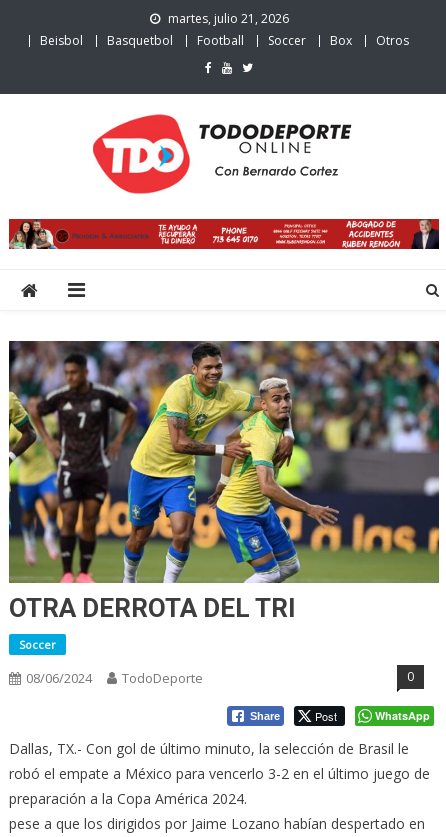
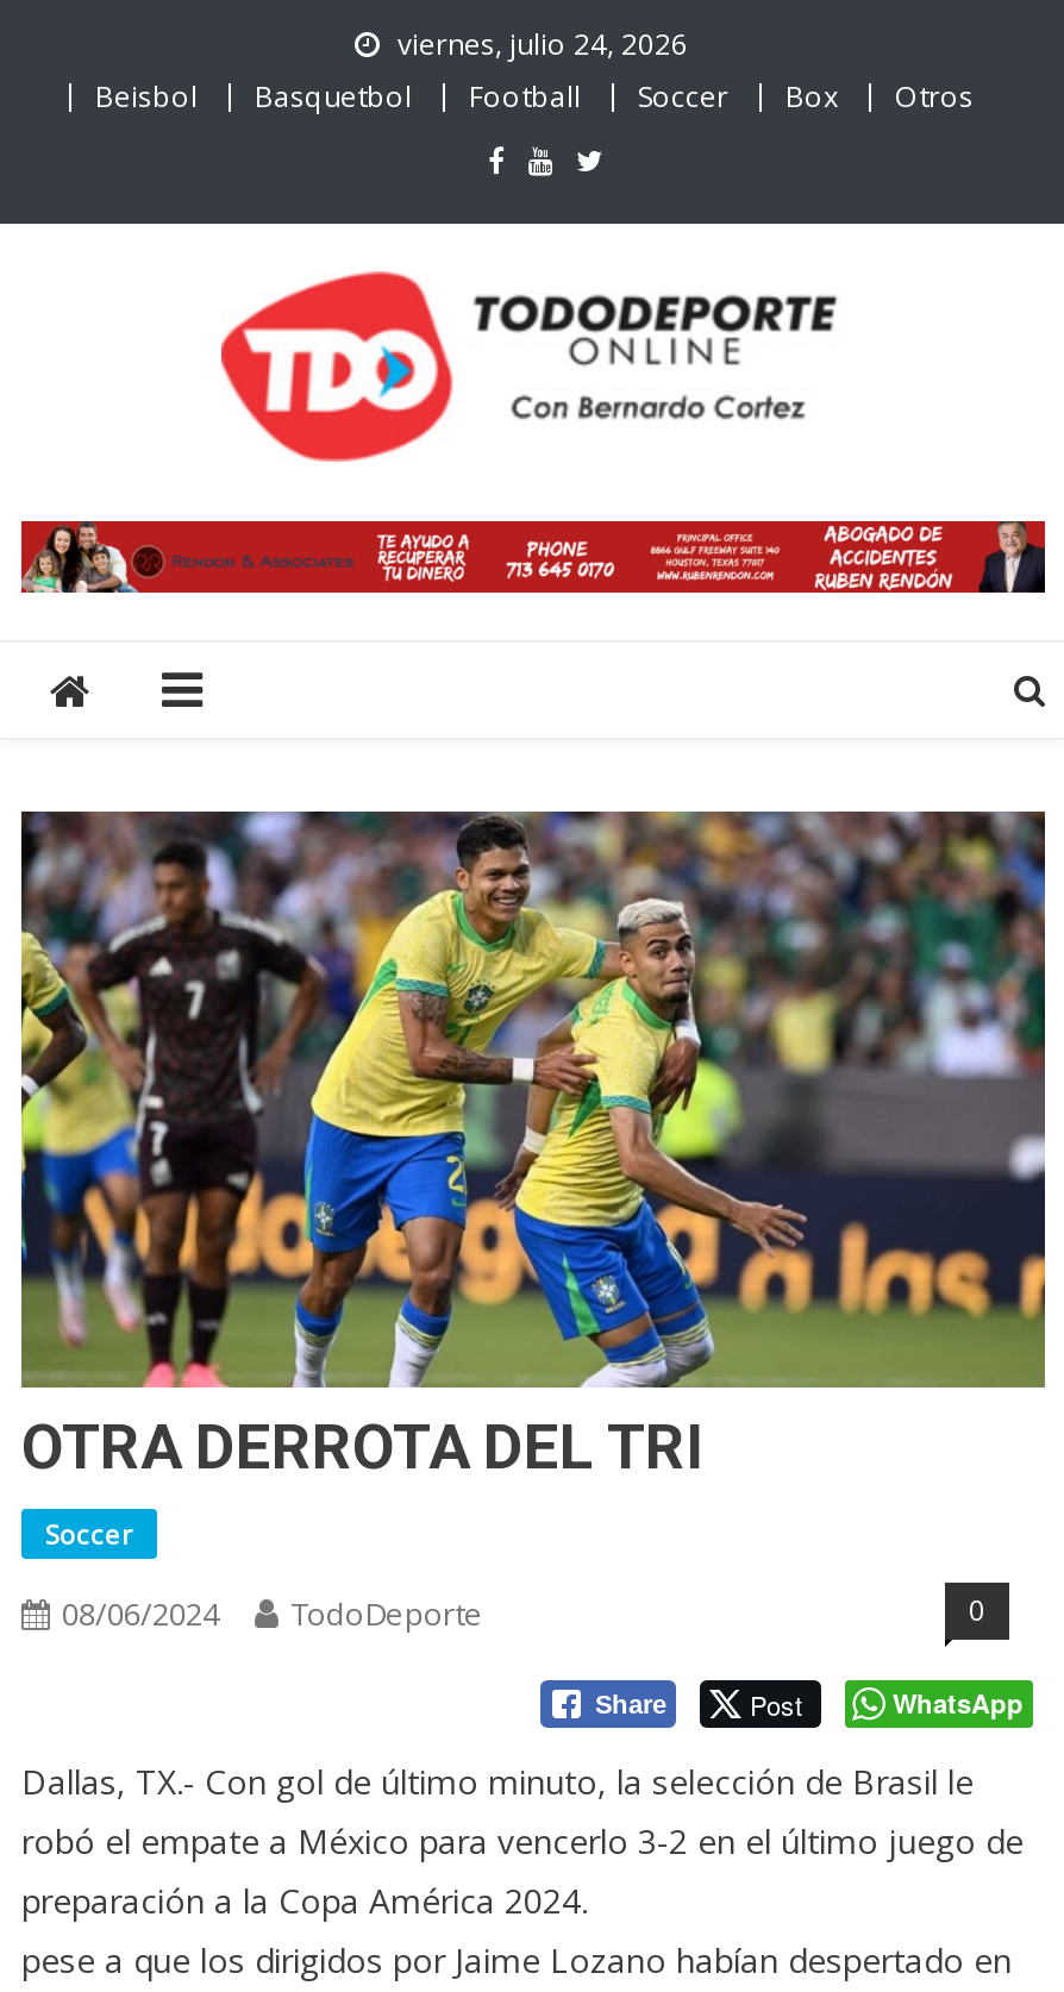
[167,10,288,27] martes, julio 21, 2026 -> [398,24,688,64] viernes, julio 24, 2026

